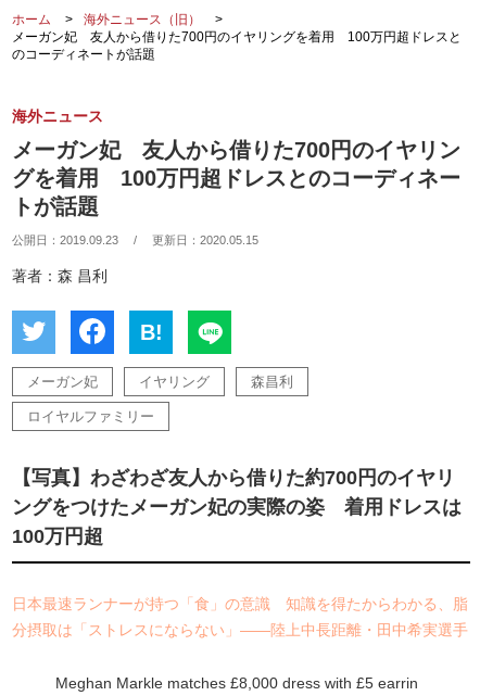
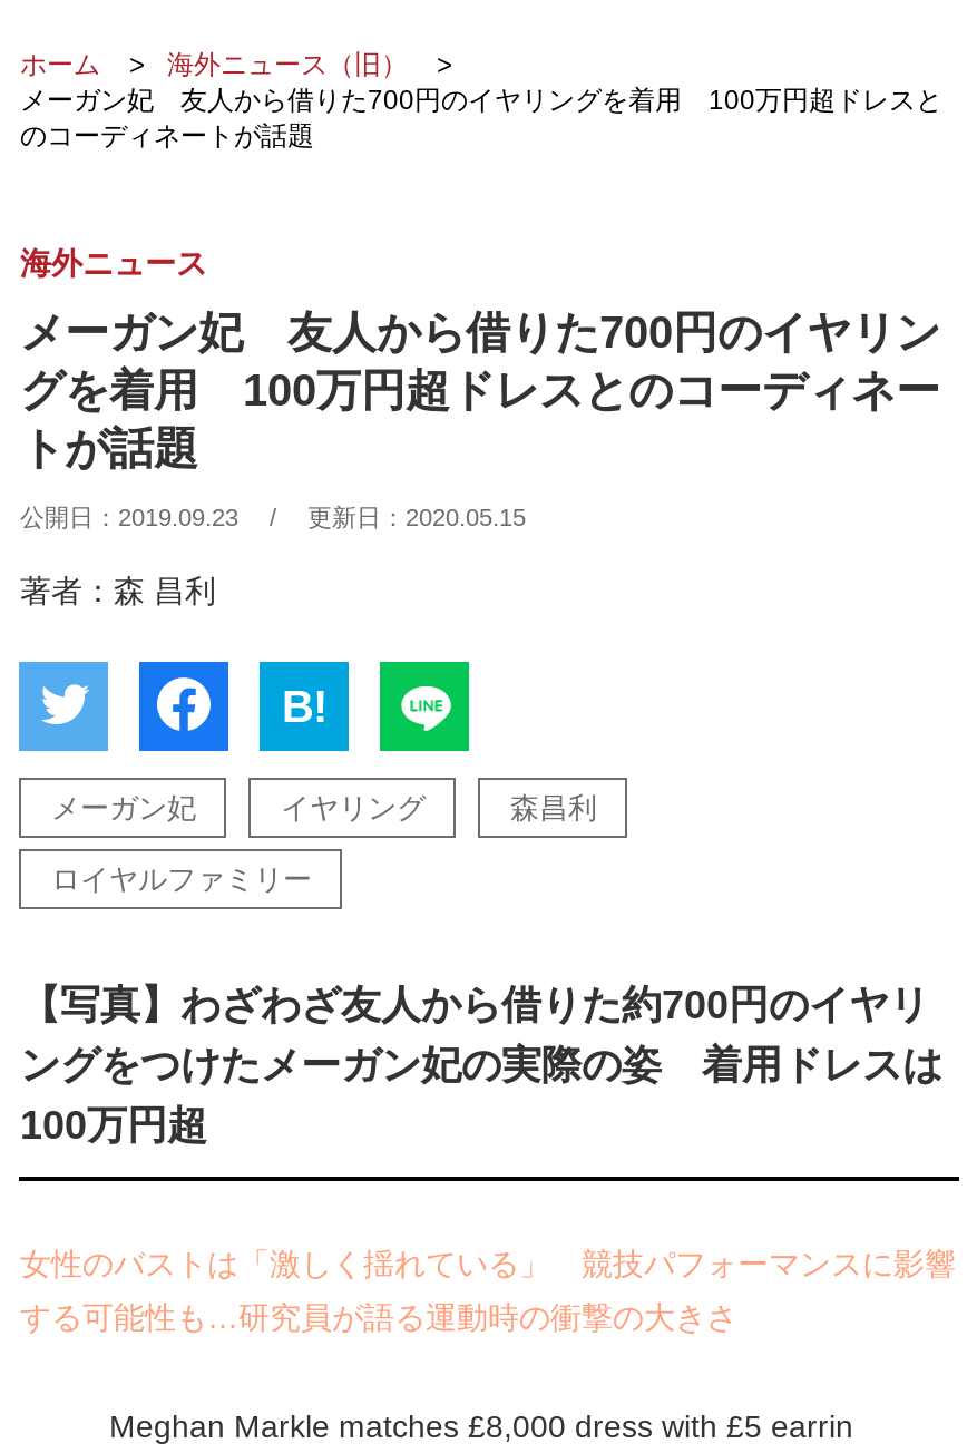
[12,595,468,612] 日本最速ランナーが持つ「食」の意識 知識を得たからわかる、脂 -> [20,1246,956,1281] 女性のバストは「激しく揺れている」 競技パフォーマンスに影響
[12,621,468,638] 分摂取は「ストレスにならない」――陸上中長距離・田中希実選手 -> [20,1299,737,1335] する可能性も…研究員が語る運動時の衝撃の大きさ

